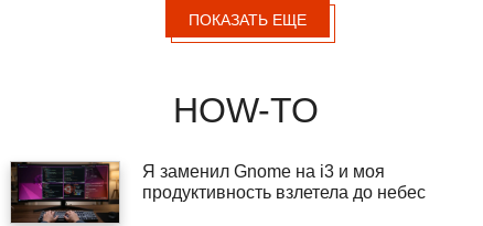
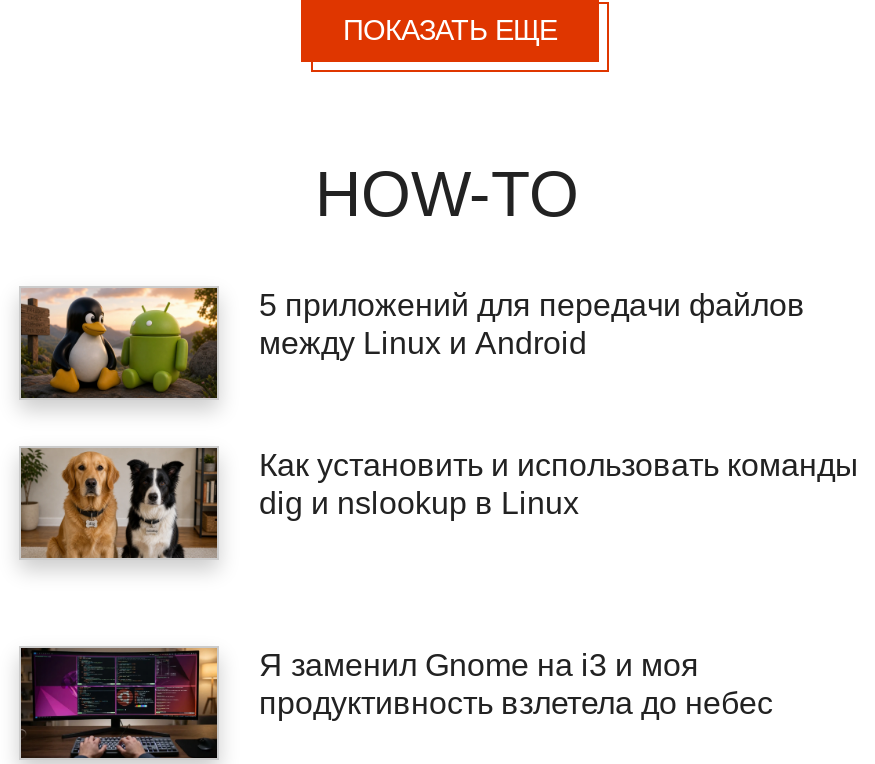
none -> [19,446,859,560] [image] | Как установить и использовать команды | dig и nslookup в Linux
none -> [21,286,805,398] [image] | 5 приложений для передачи файлов | между Linux и Android

